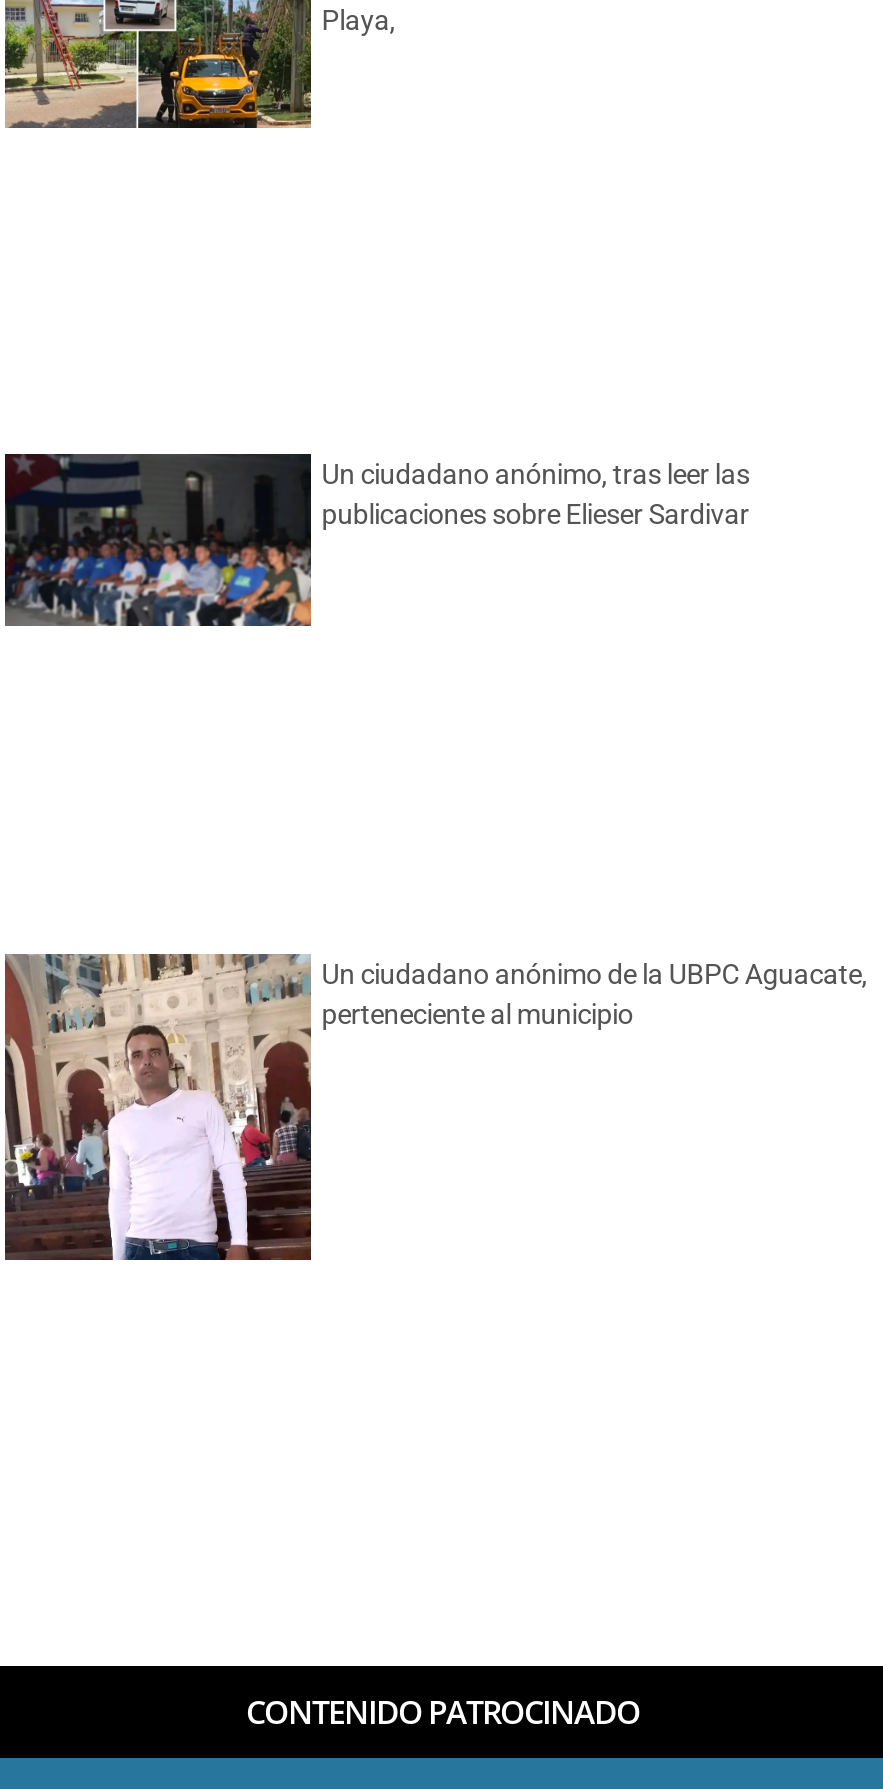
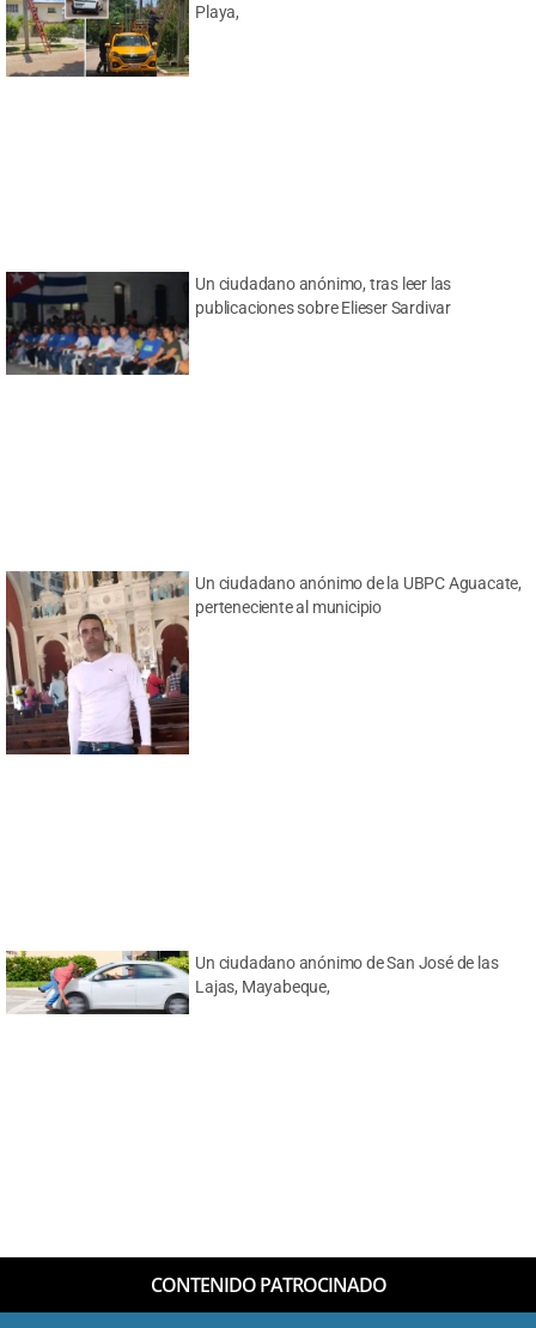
none -> [5,950,498,1014] [image] | Un ciudadano anónimo de San José de las | Lajas, Mayabeque,

